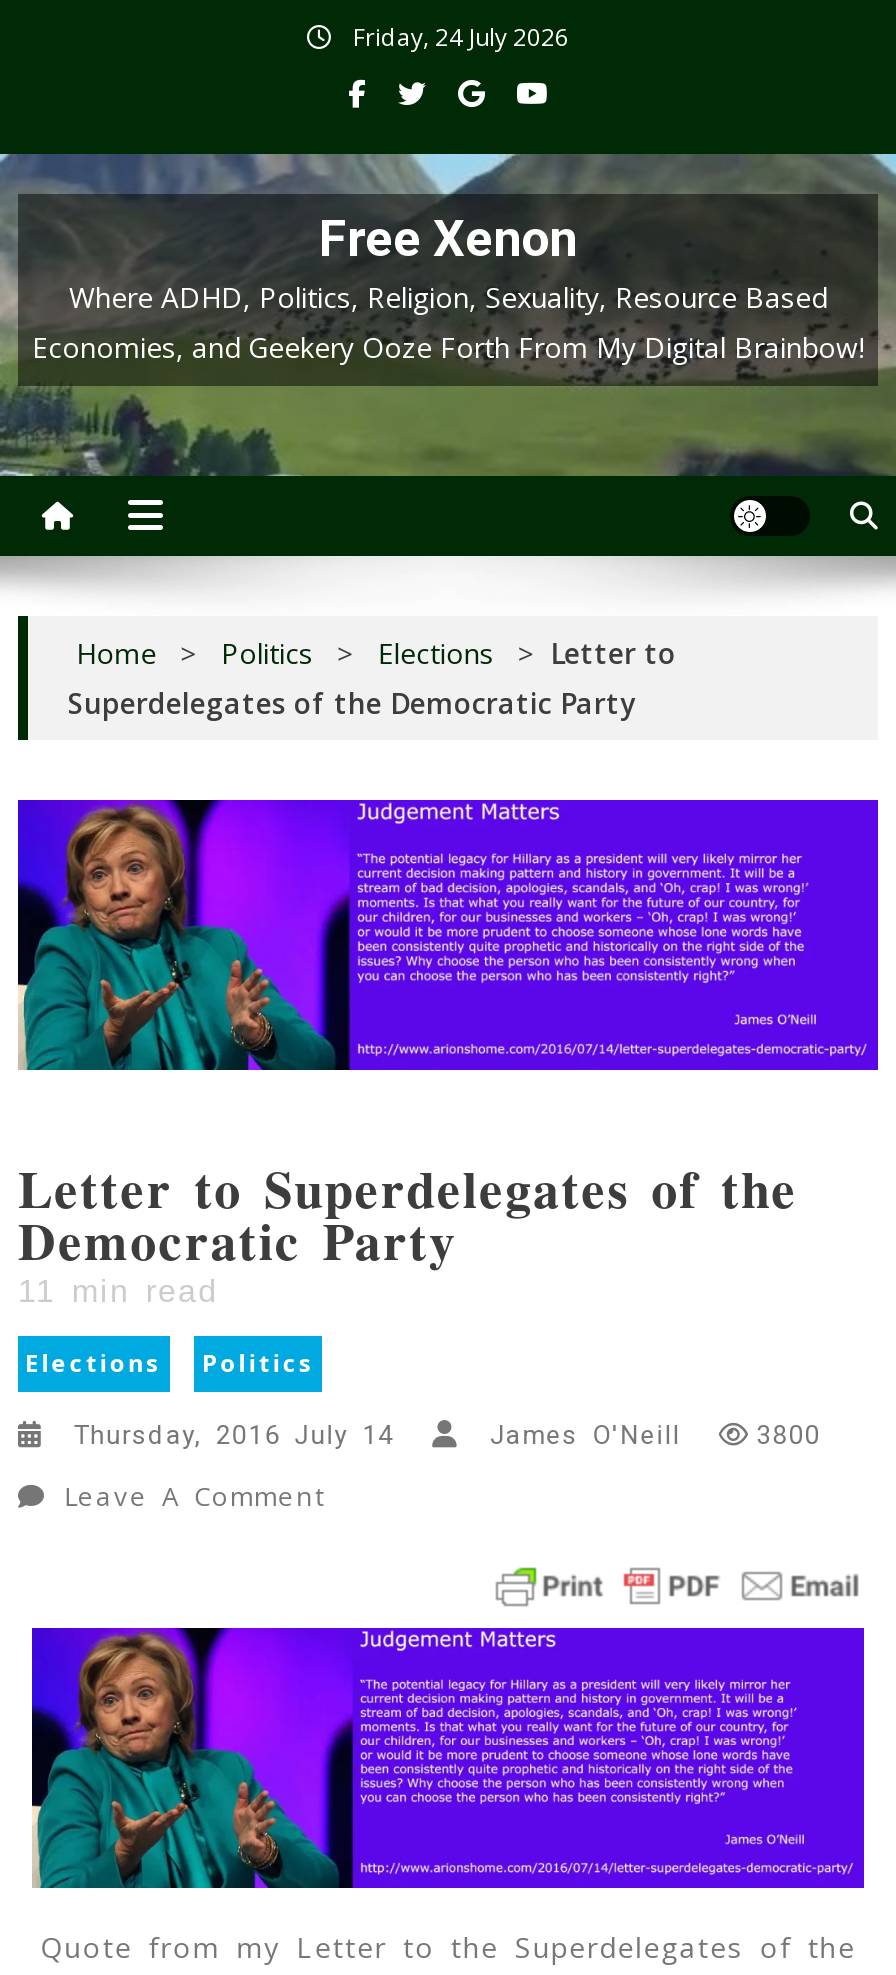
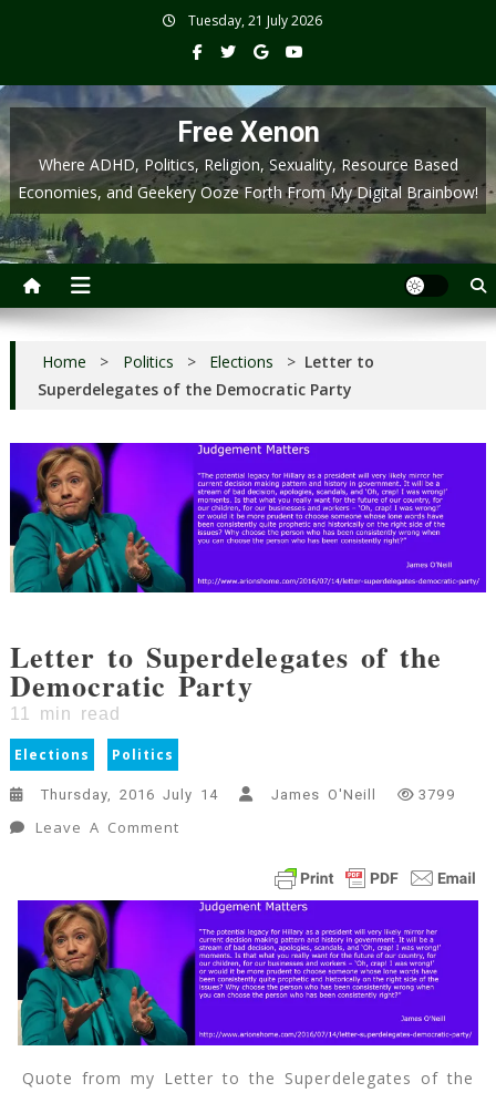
[347,20,569,54] Friday, 24 July 2026 -> [185,11,322,30] Tuesday, 21 July 2026
[757,1420,821,1450] 3800 -> [419,786,455,802] 3799

